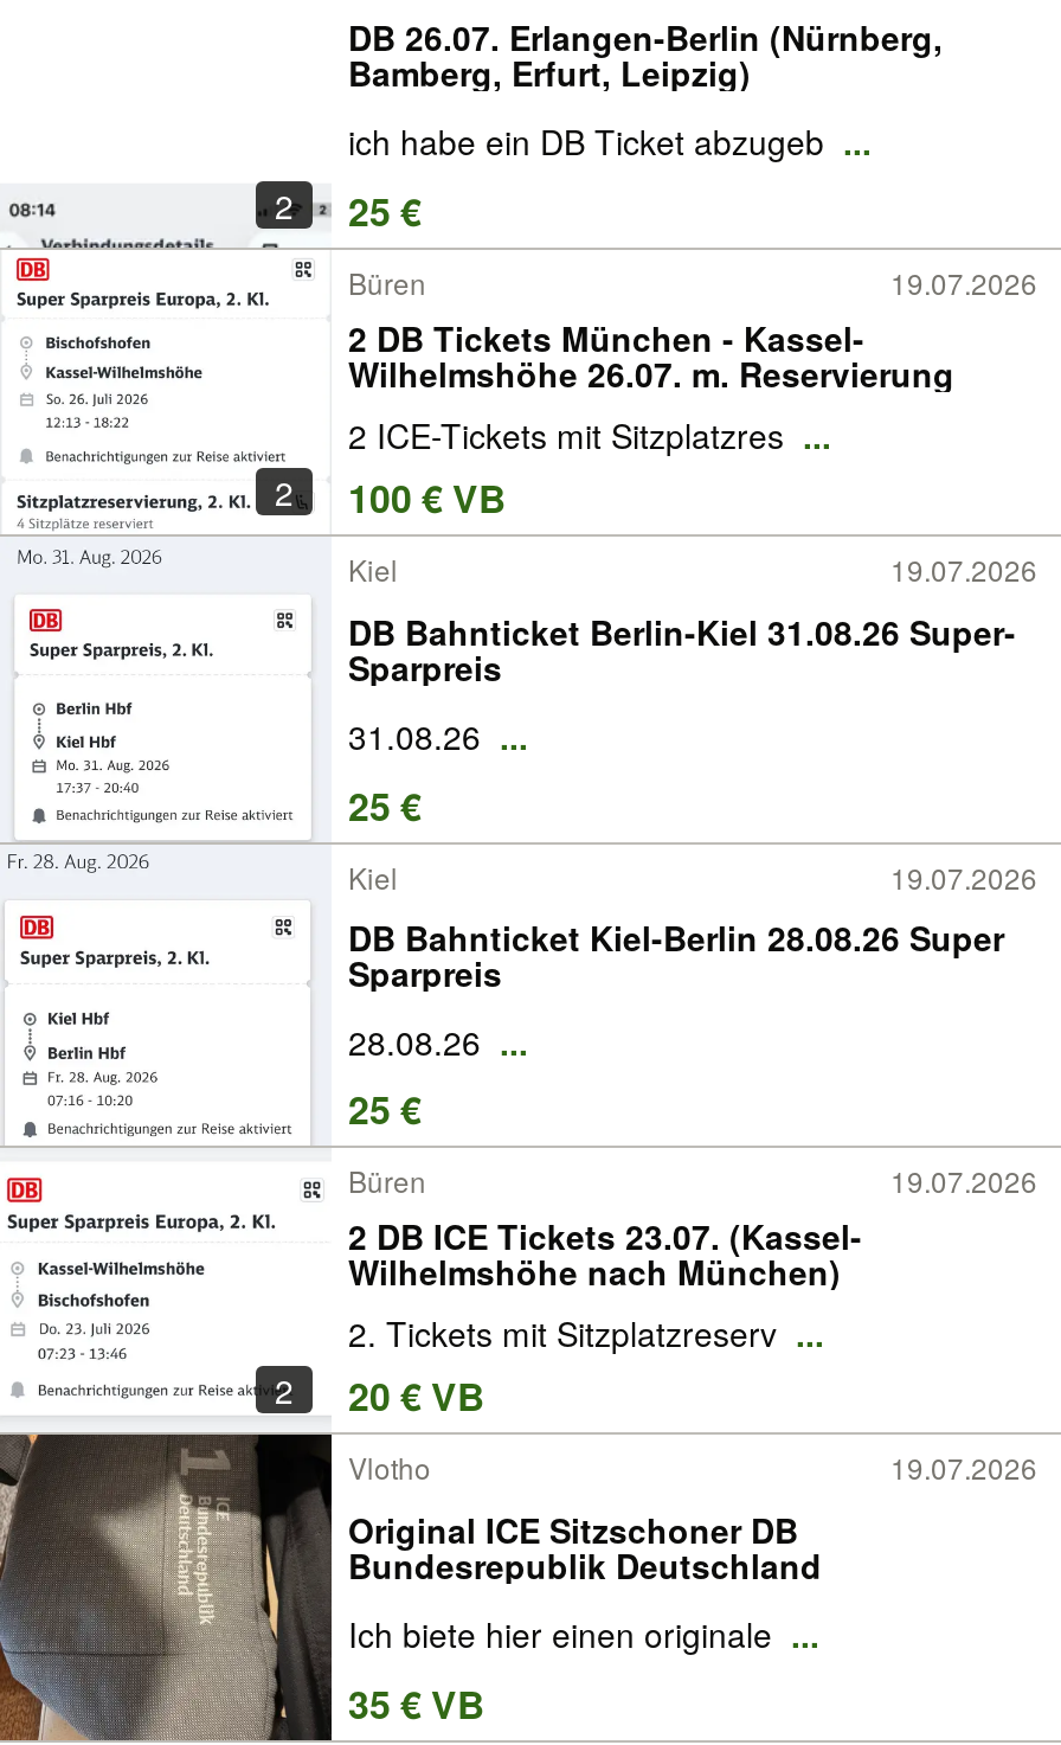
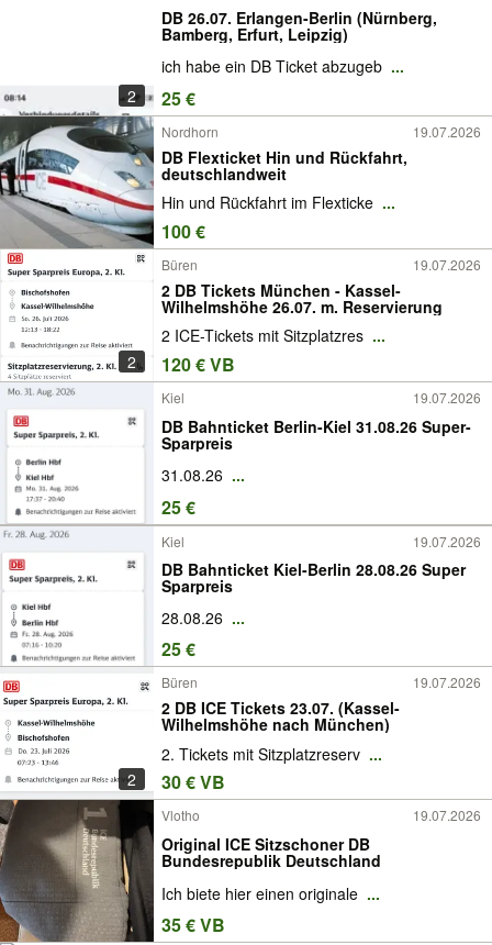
none -> [3,115,481,249] [image] | Nordhorn | 19.07.2026 | DB Flexticket Hin und Rückfahrt, | deutschlandweit | Hin und Rückfahrt im Flexticke ... | 100 €
[275,468,507,525] 2 100 € VB -> [127,351,235,377] 2 120 € VB
[275,1366,486,1423] 2 20 € VB -> [127,769,225,795] 2 30 € VB

